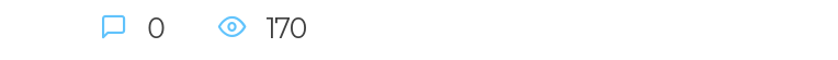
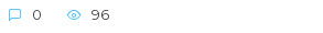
[265,12,309,45] 170 -> [91,7,109,23] 96

